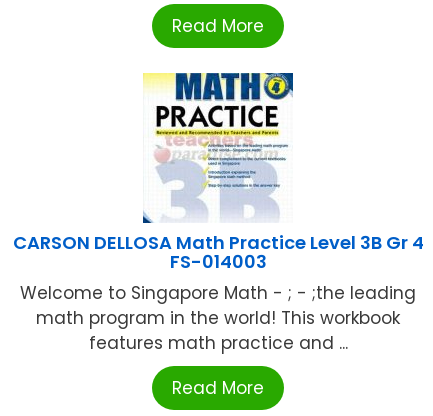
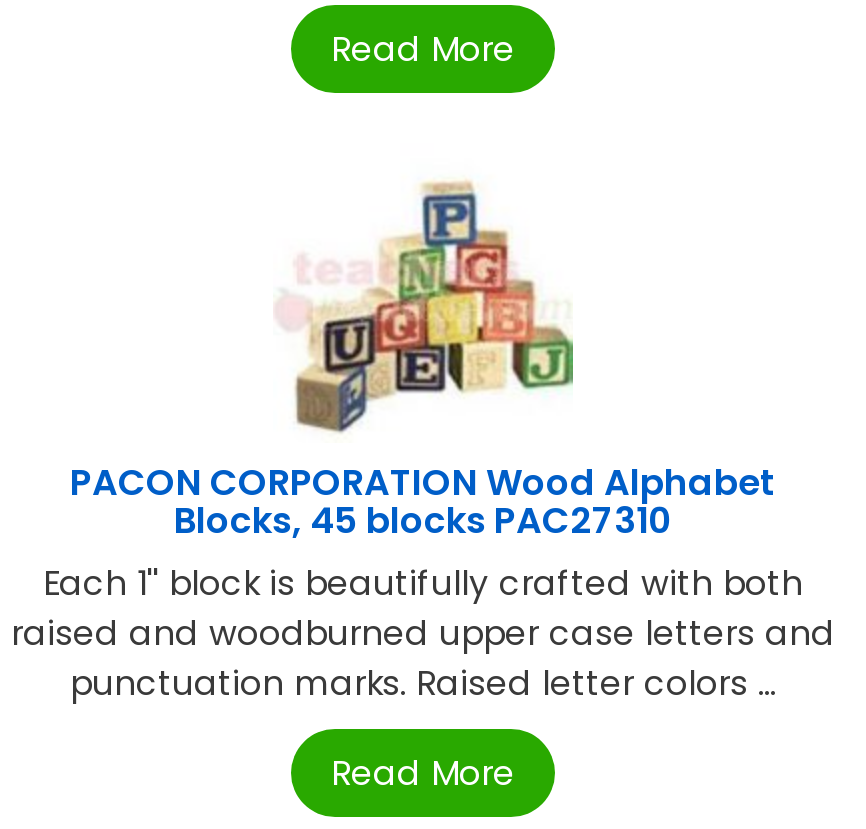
[12,72,423,354] [image] | CARSON DELLOSA Math Practice Level 3B Gr 4 | FS-014003 | Welcome to Singapore Math - ; - ;the leading | math program in the world! This workbook | features math practice and ... -> [11,143,835,706] [image] | PACON CORPORATION Wood Alphabet | Blocks, 45 blocks PAC27310 | Each 1'' block is beautifully crafted with both | raised and woodburned upper case letters and | punctuation marks. Raised letter colors ...

